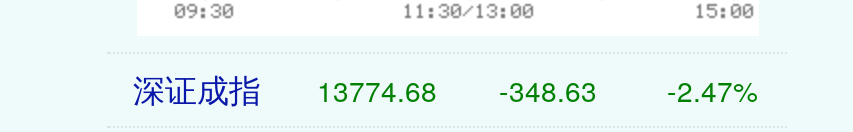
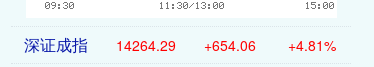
[317,71,437,111] 13774.68 -> [116,35,176,55] 14264.29
[499,71,597,111] -348.63 -> [204,35,256,55] +654.06
[667,71,757,111] -2.47% -> [288,35,336,55] +4.81%

